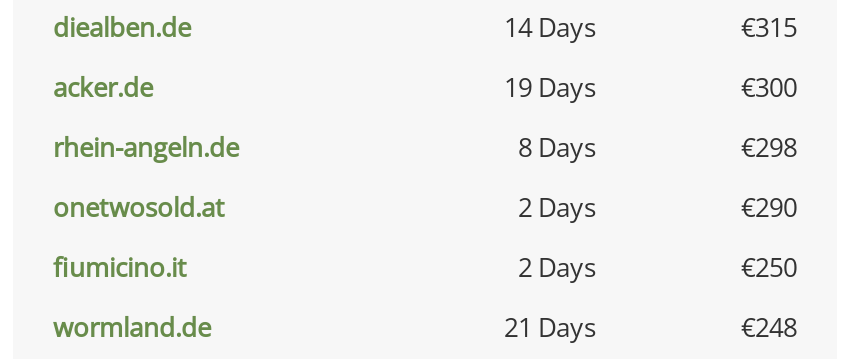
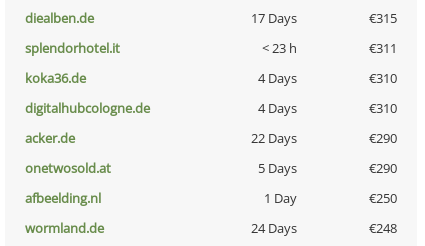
[504,9,596,45] 14 Days -> [250,9,296,27] 17 Days
none -> [25,39,397,117] splendorhotel.it | < 23 h | €311 | koka36.de | 4 Days | €310 | digitalhubcologne.de | 4 Days | €310
[53,69,797,225] 19 Days | €300 | rhein-angeln.de | 8 Days | €298 | 2 Days -> [250,129,296,147] 22 Days
moved [53,69,153,105] -> [25,129,75,147]: acker.de
moved [53,189,225,225] -> [25,159,111,177]: onetwosold.at
[53,249,596,285] fiumicino.it | 2 Days -> [25,159,397,207] 5 Days | €290 | afbeelding.nl | 1 Day
[504,309,596,345] 21 Days -> [250,219,296,237] 24 Days

